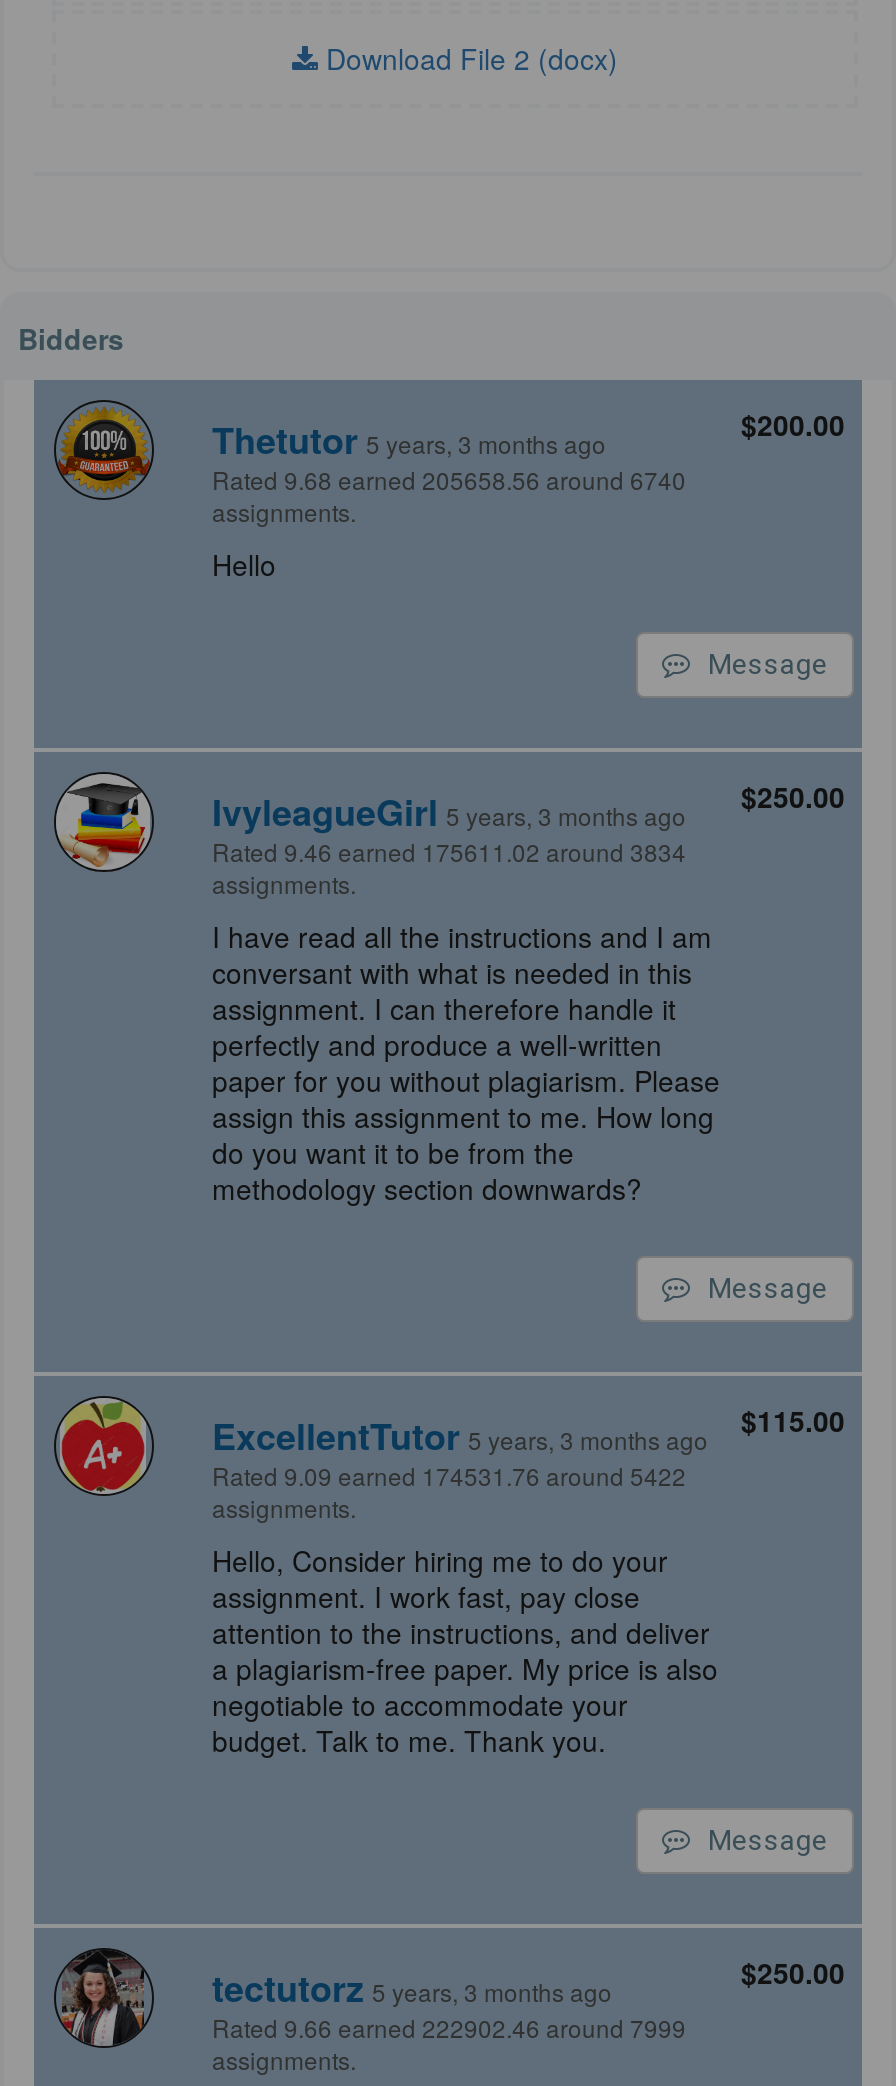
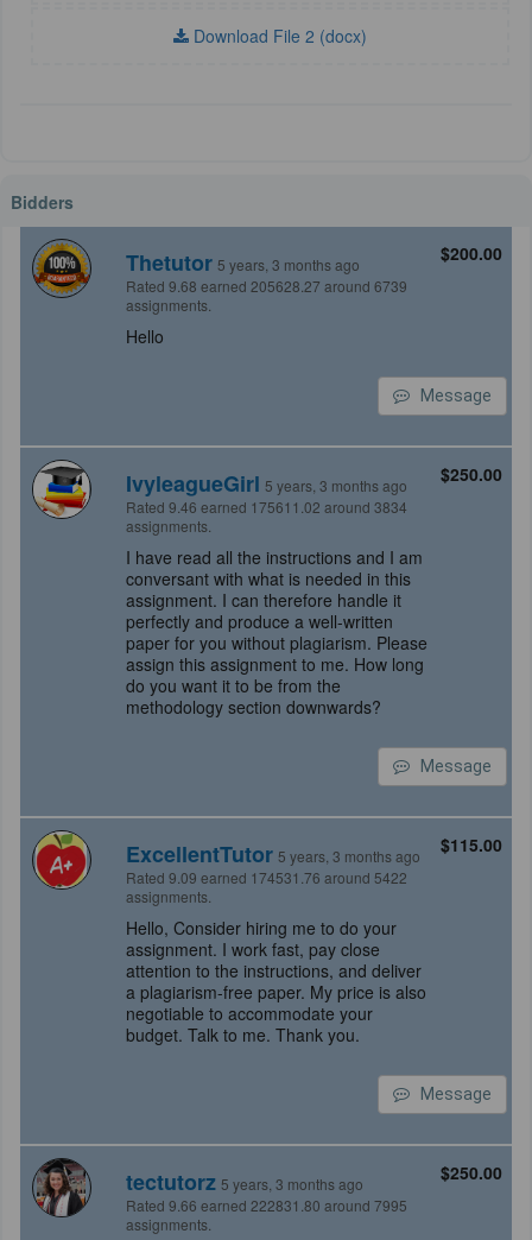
[212,462,686,496] Rated 9.68 earned 205658.56 around 6740 -> [126,276,407,296] Rated 9.68 earned 205628.27 around 6739
[212,2010,686,2044] Rated 9.66 earned 222902.46 around 7999 -> [126,1195,407,1215] Rated 9.66 earned 222831.80 around 7995

